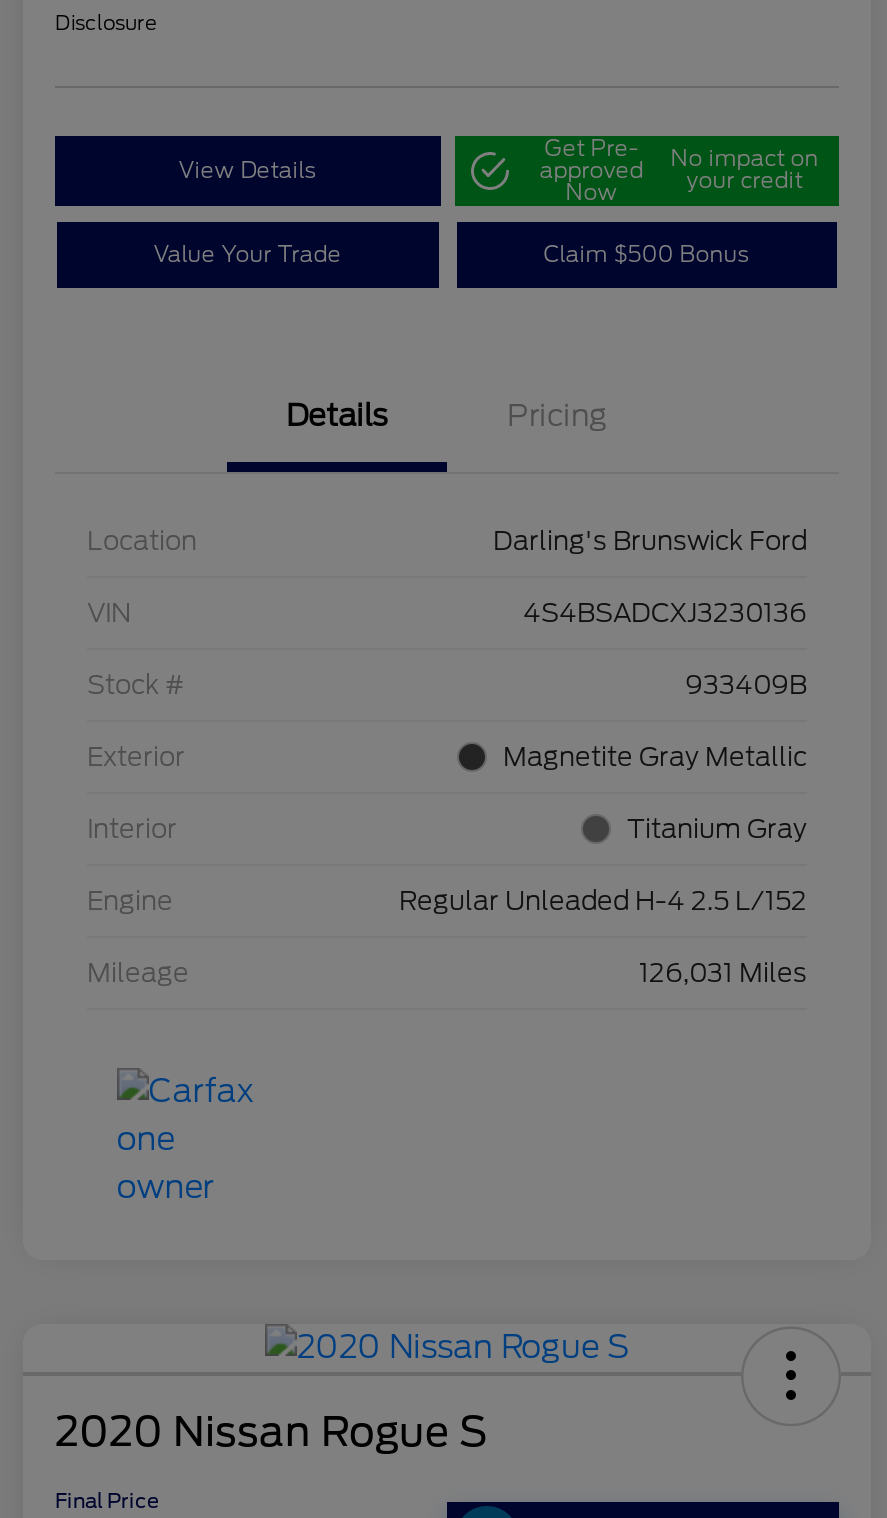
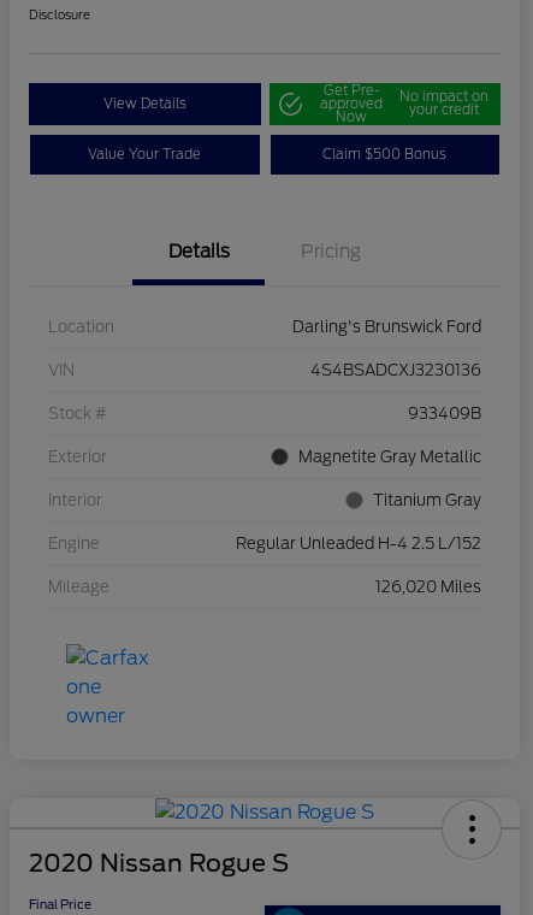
[639,958,807,988] 126,031 Miles -> [375,578,481,596] 126,020 Miles

